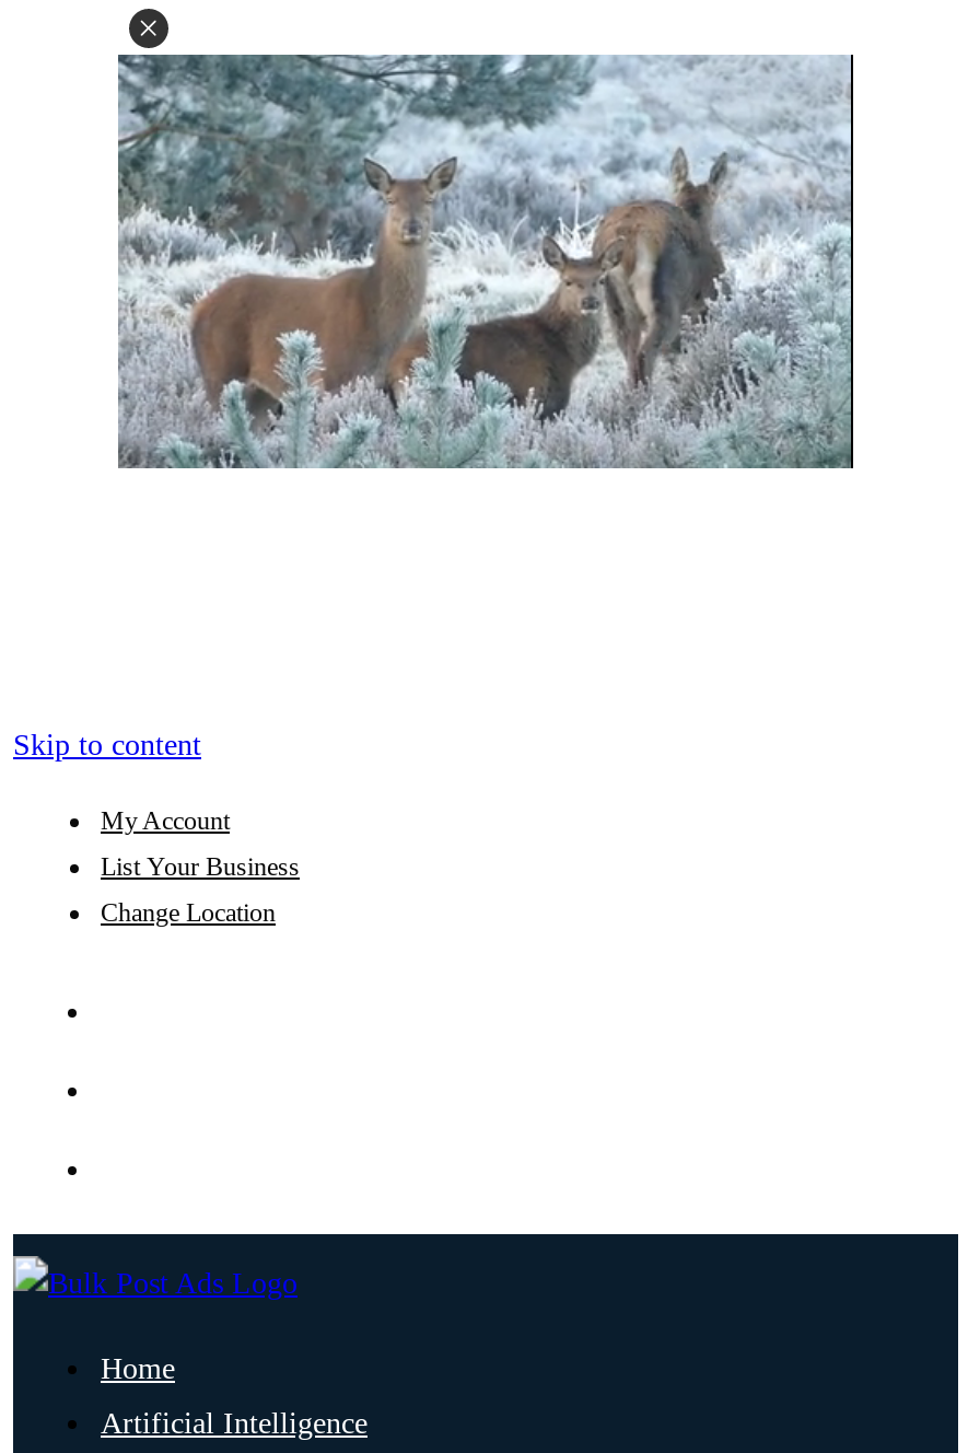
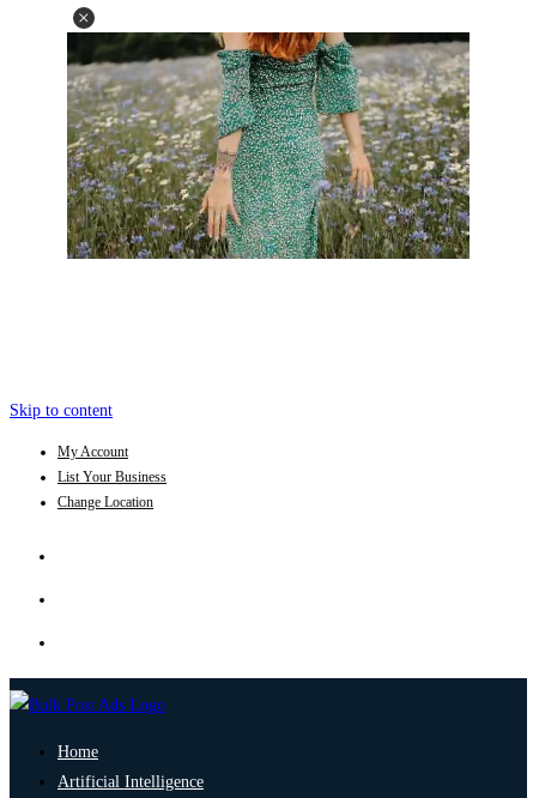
[118,53,853,470] [image] -> [66,31,471,260] [image]

